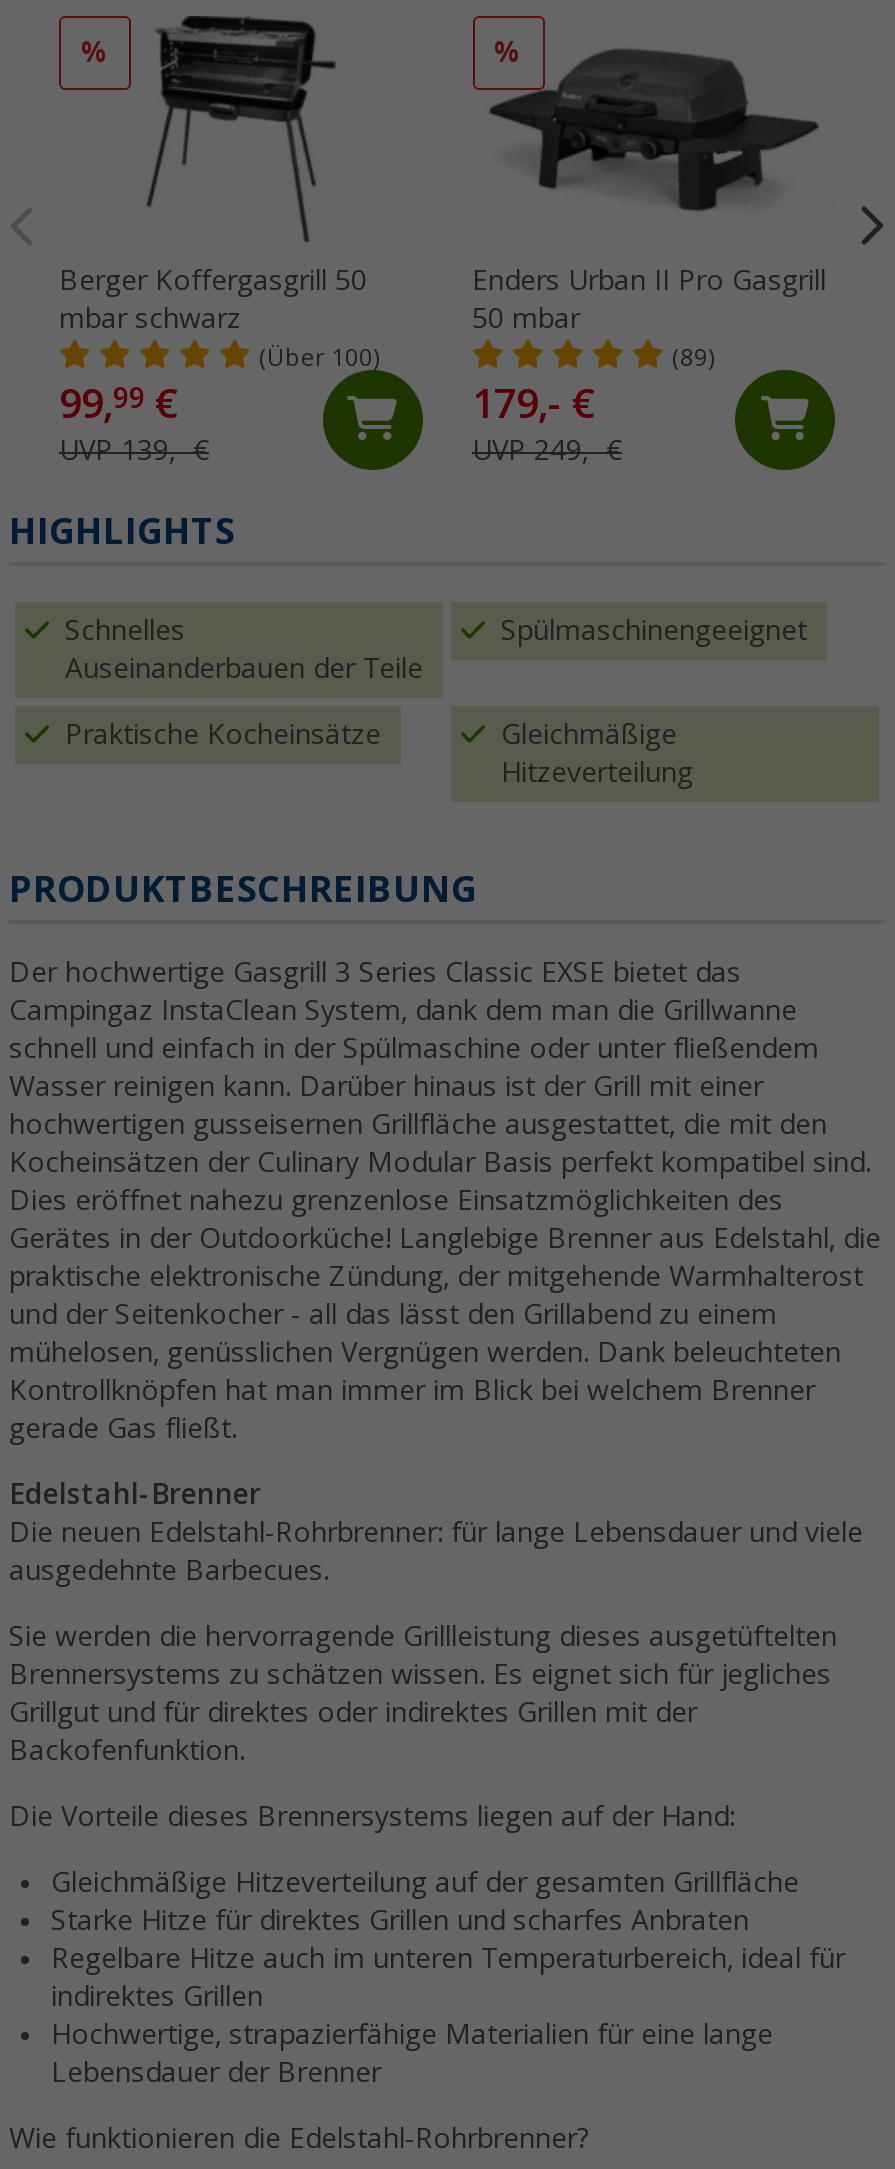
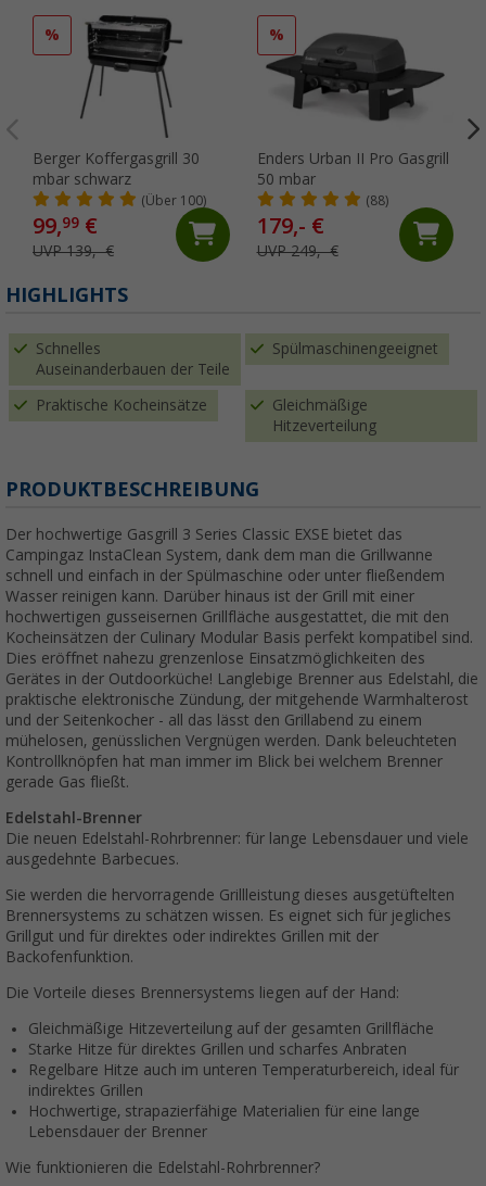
[59,264,367,296] Berger Koffergasgrill 50 -> [33,150,200,167] Berger Koffergasgrill 30
[672,344,714,372] (89) -> [365,193,388,208] (88)

